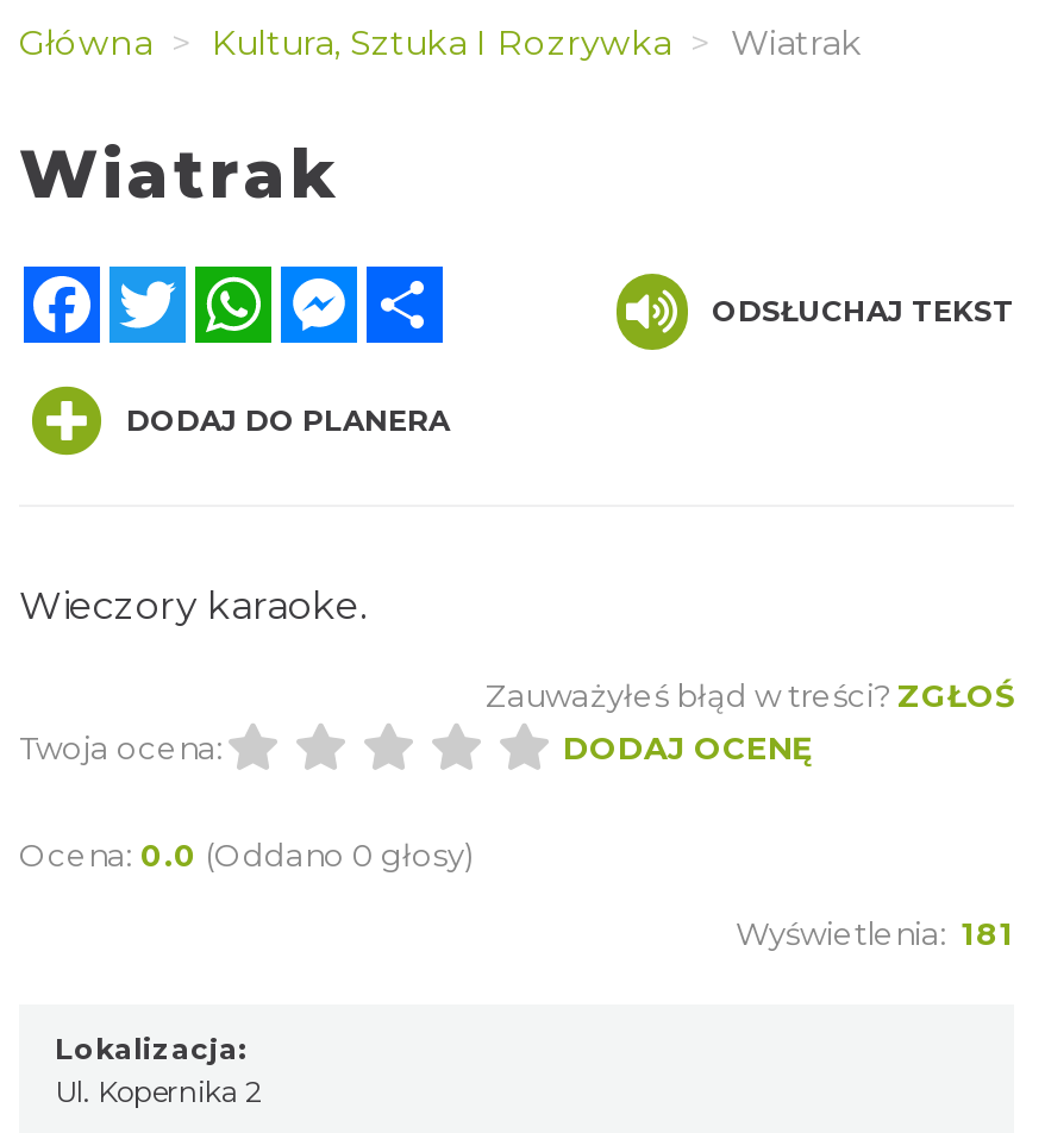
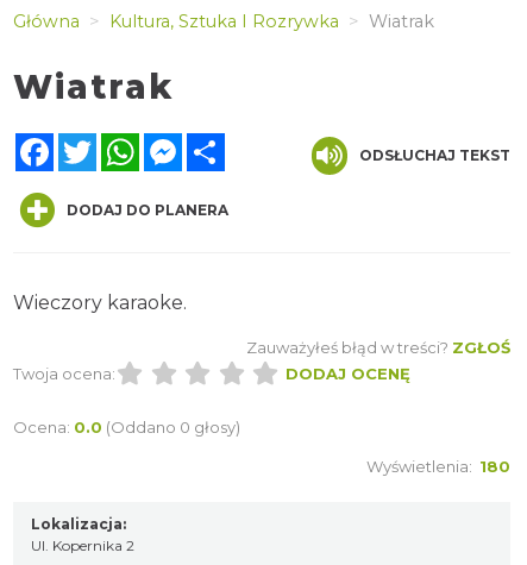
[736,914,1014,952] Wyświetlenia: 181 -> [366,457,510,476] Wyświetlenia: 180

